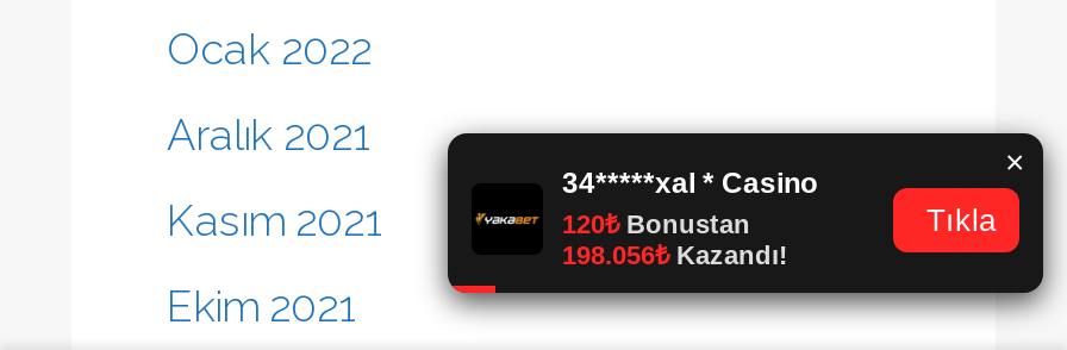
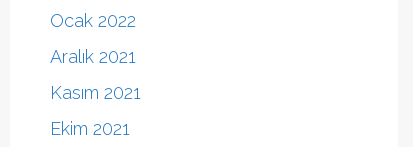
[433,129,1057,317] [image] -> none

